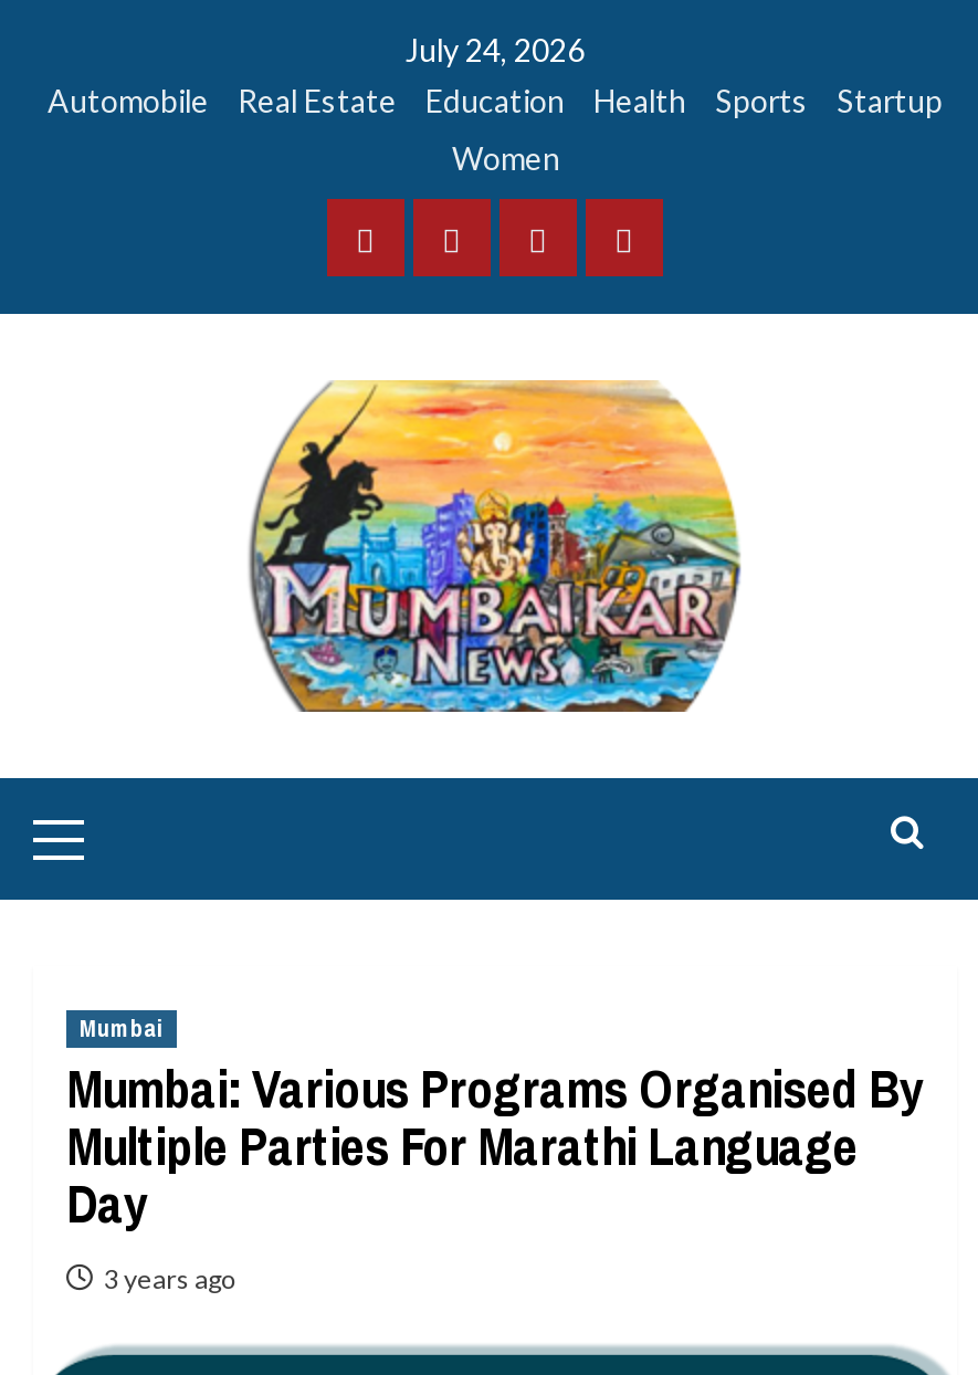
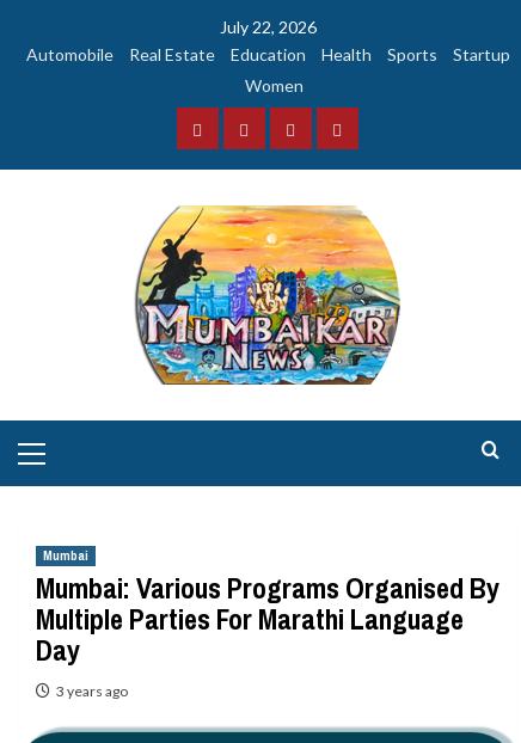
[406,31,585,69] July 24, 2026 -> [219,17,316,37] July 22, 2026

